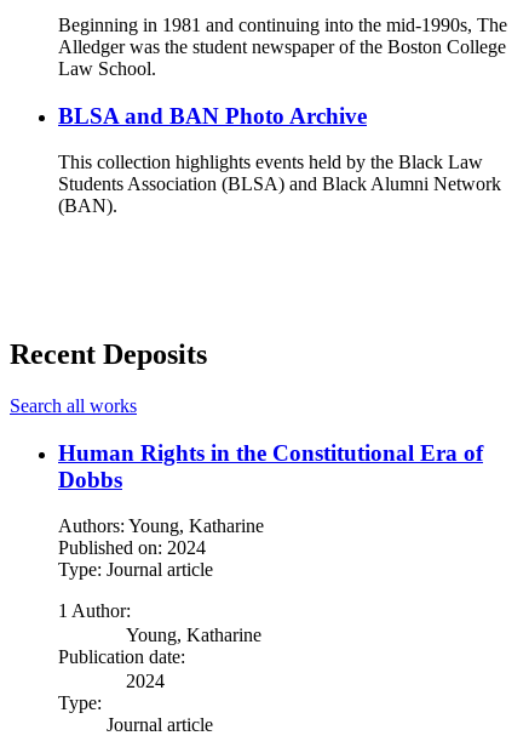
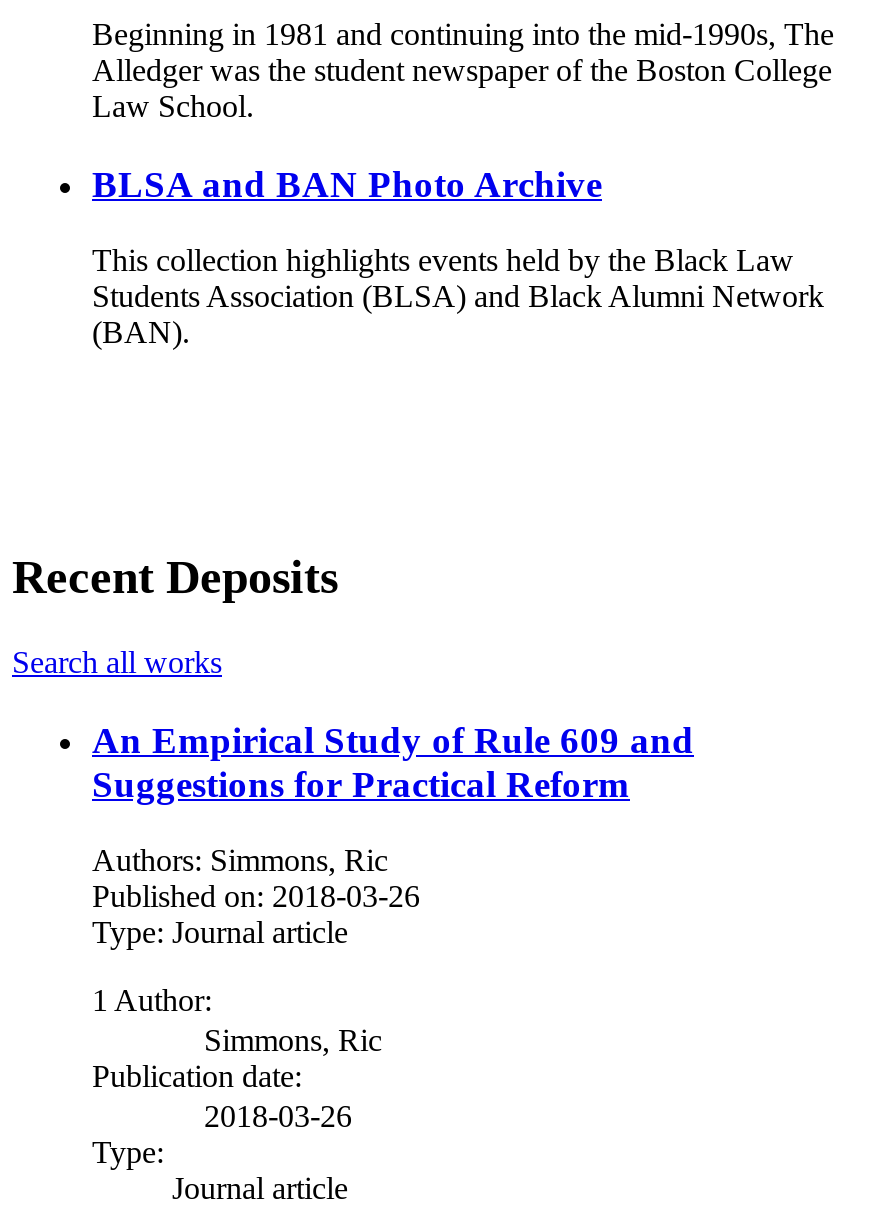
[58,440,483,492] Human Rights in the Constitutional Era of | Dobbs -> [92,719,694,805] An Empirical Study of Rule 609 and | Suggestions for Practical Reform
[58,516,264,558] Authors: Young, Katharine | Published on: 2024 -> [92,844,420,914] Authors: Simmons, Ric | Published on: 2018-03-26
[126,625,261,646] Young, Katharine -> [204,1024,382,1058] Simmons, Ric
[126,671,165,692] 2024 -> [204,1100,352,1134] 2018-03-26

